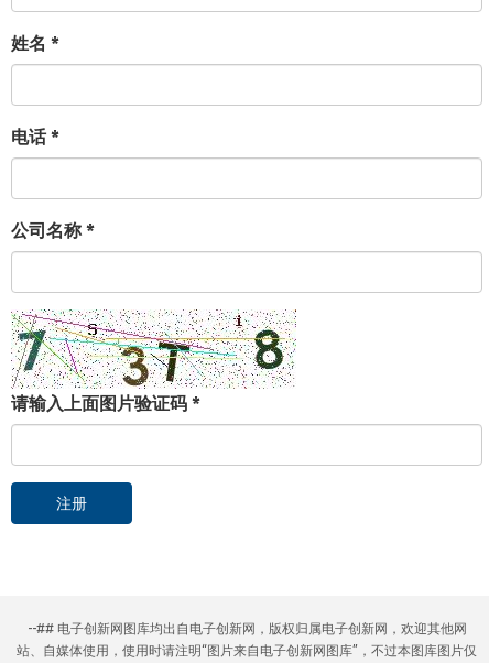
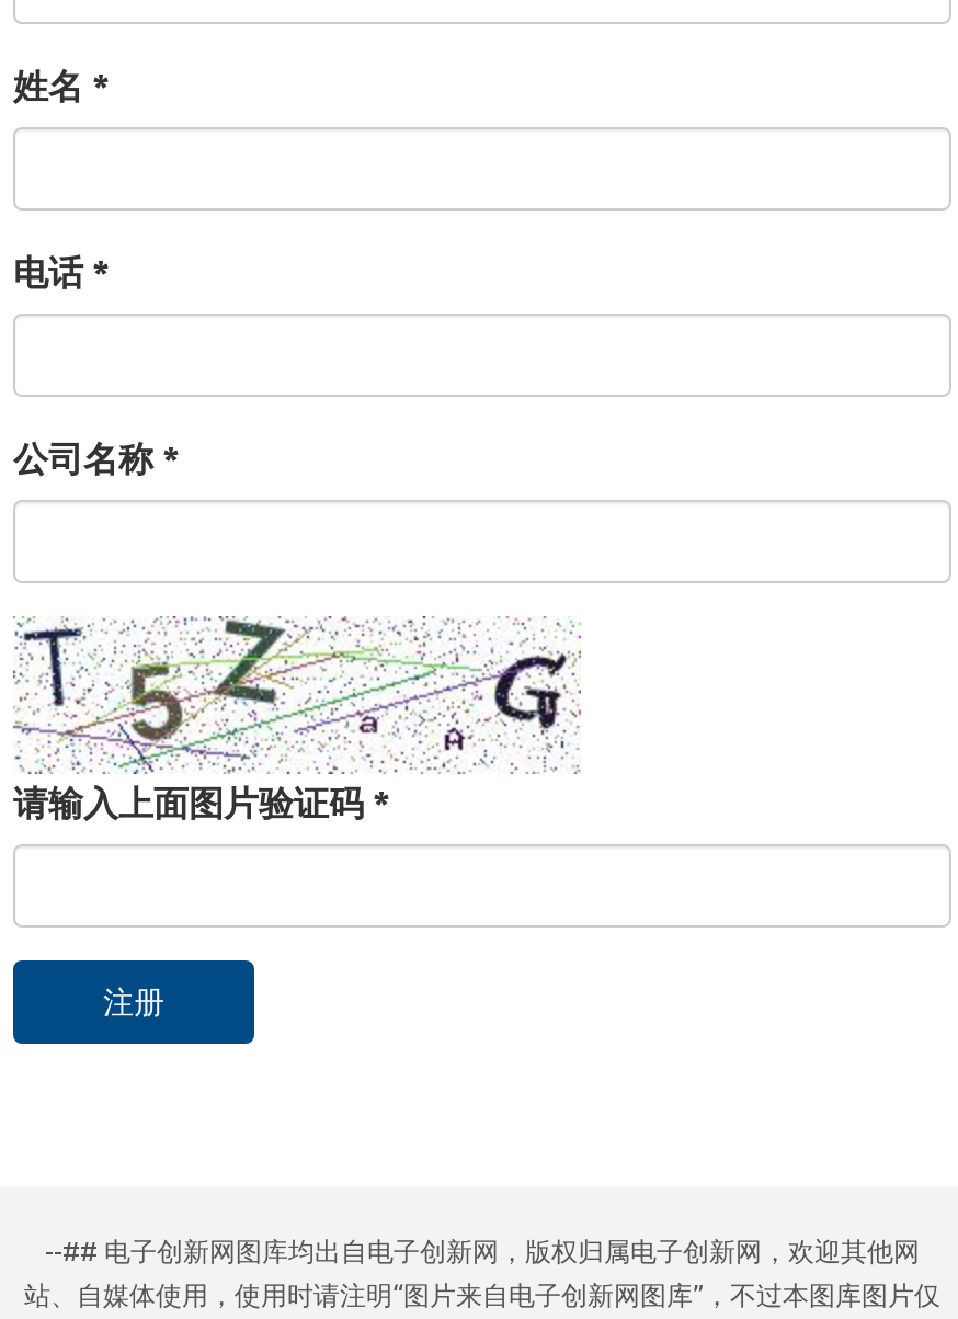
[11,308,297,389] [image] -> [13,616,581,774] [image]

